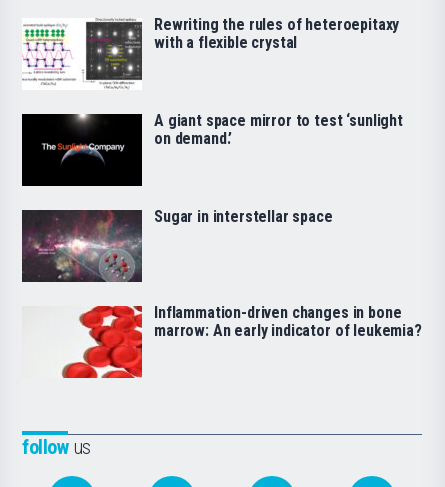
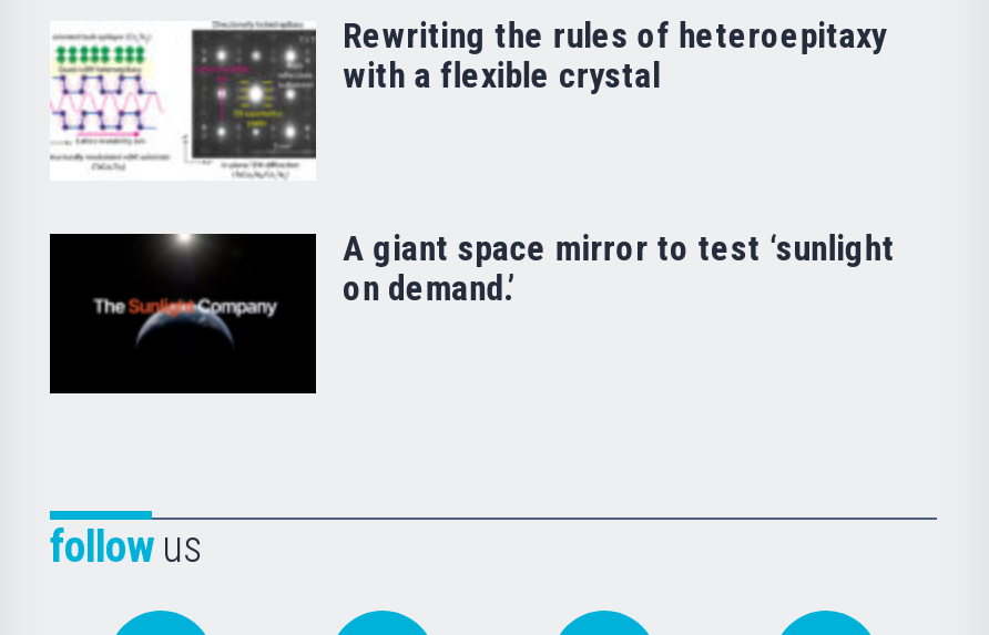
[21,207,333,283] [image] | Sugar in interstellar space -> none
[52,303,422,379] [image] | Inflammation-driven changes in bone | marrow: An early indicator of leukemia? -> none

